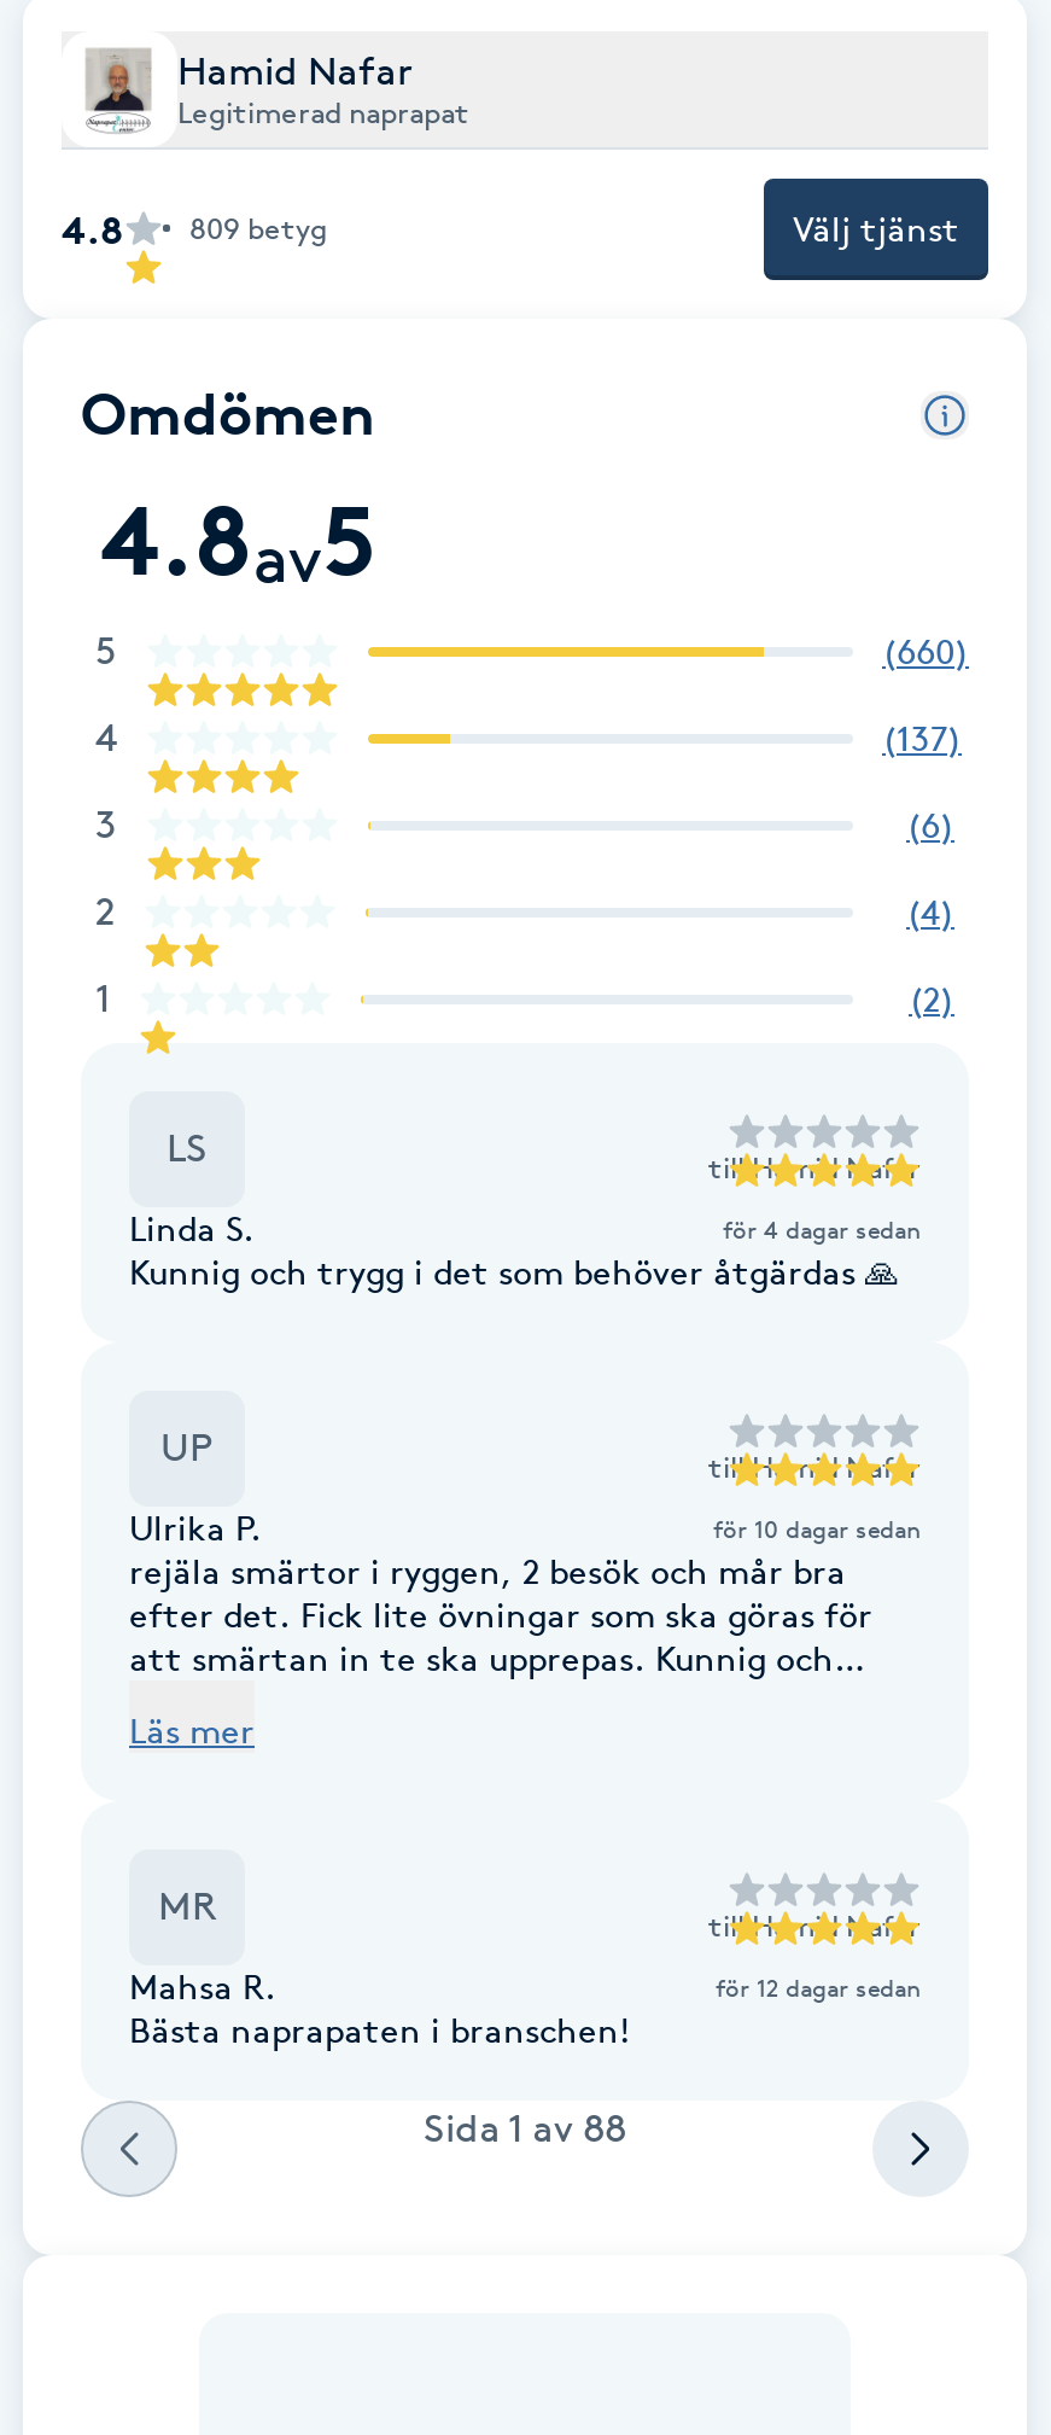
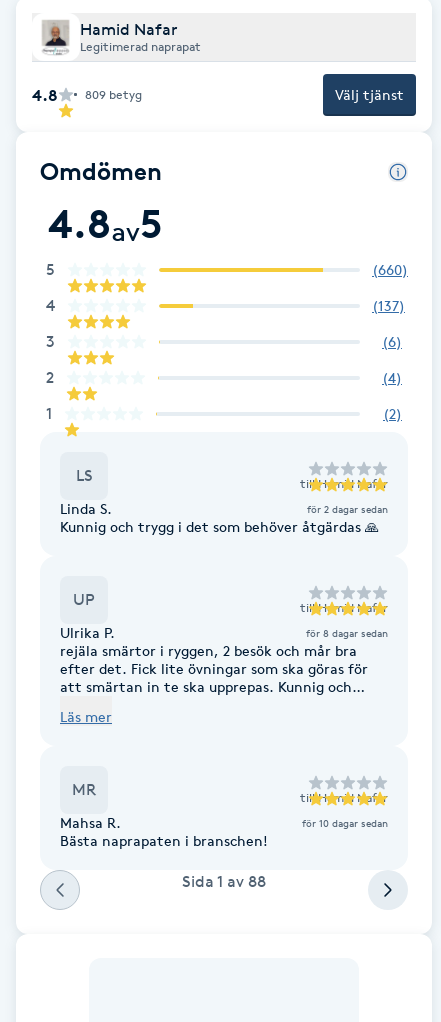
[723,1212,921,1243] för 4 dagar sedan -> [307,502,388,515] för 2 dagar sedan
moved [713,1511,921,1542] -> [302,816,388,829]: för 10 dagar sedan
none -> [306,626,388,639] för 8 dagar sedan
[716,1970,921,2001] för 12 dagar sedan -> none

